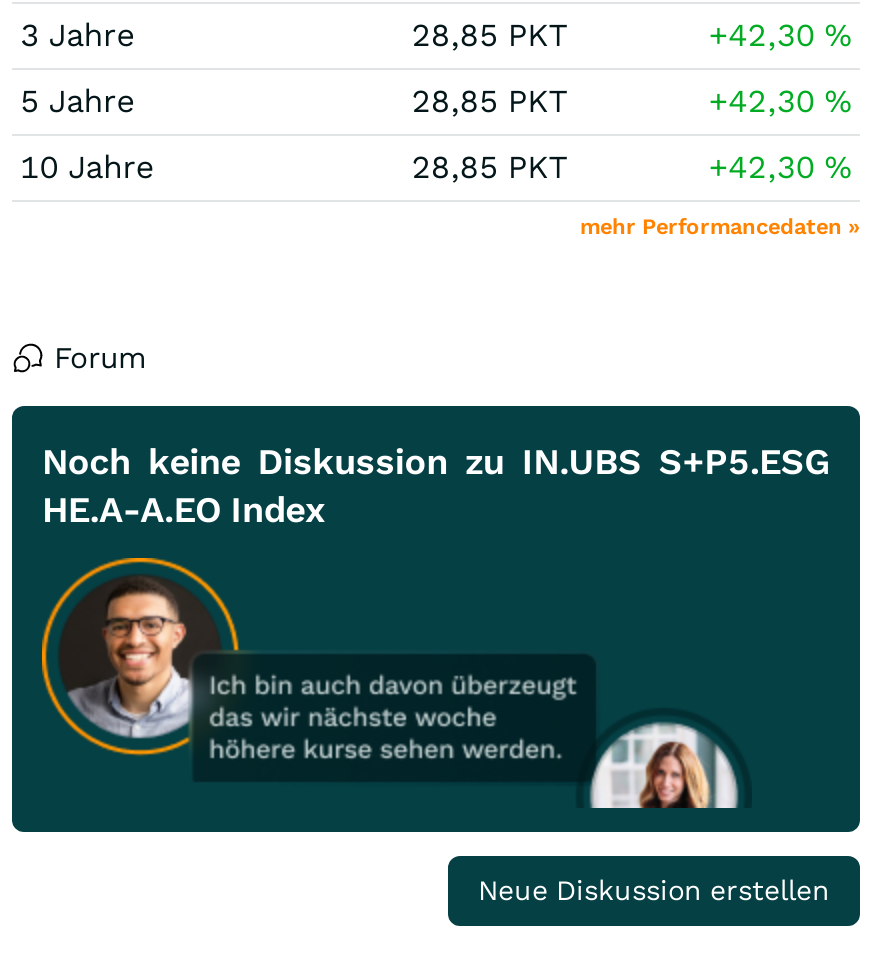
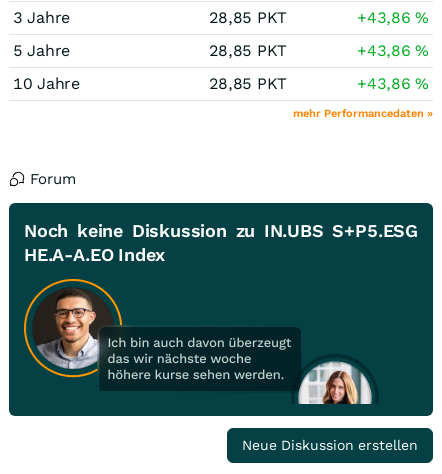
[709,16,852,54] +42,30% -> [357,8,429,27] +43,86%
[709,82,852,120] +42,30% -> [357,41,429,60] +43,86%
[709,148,852,186] +42,30% -> [357,74,429,93] +43,86%

